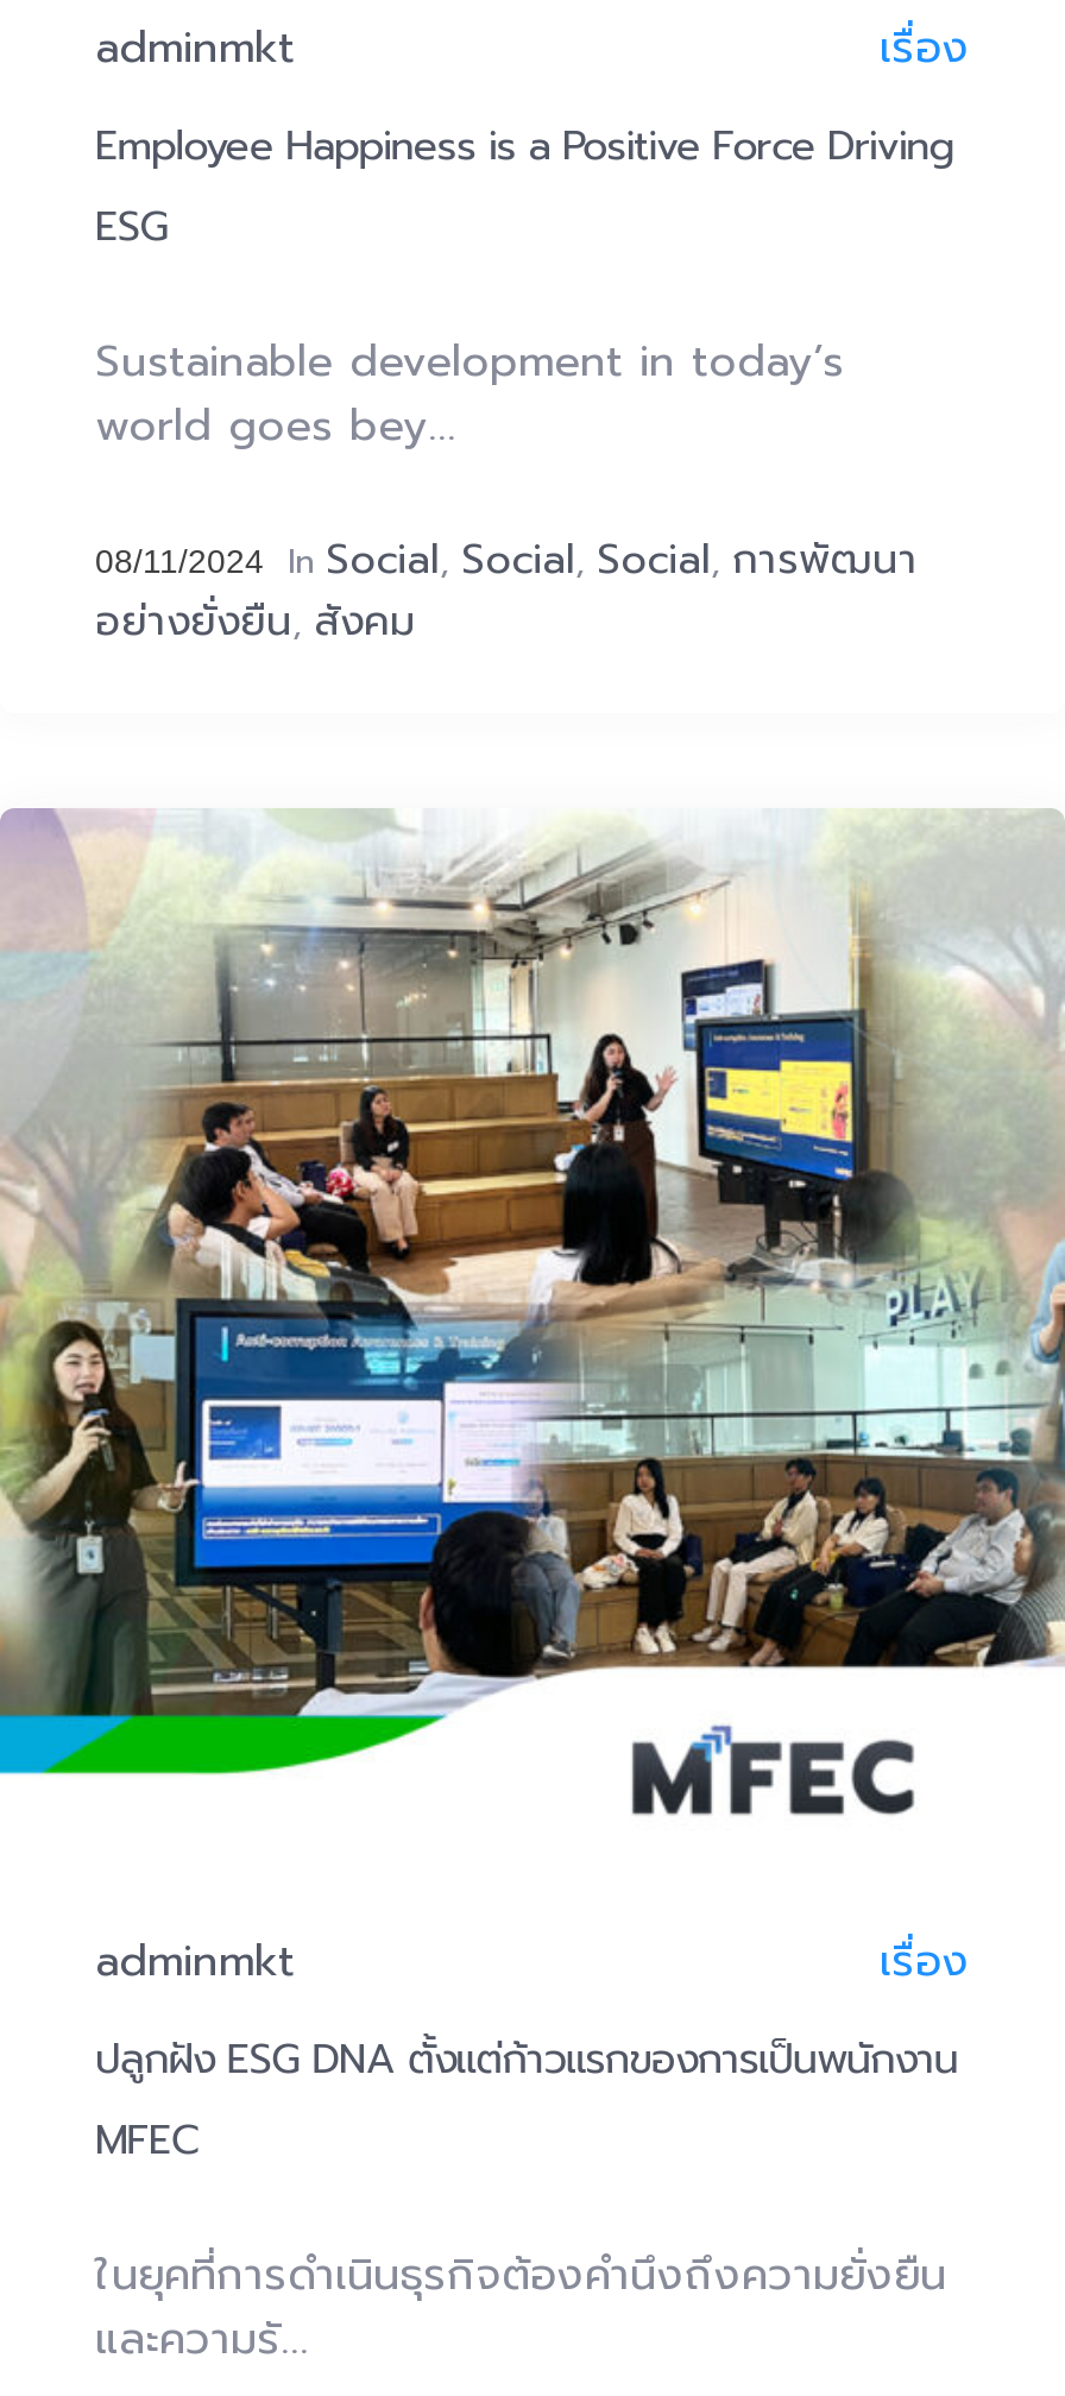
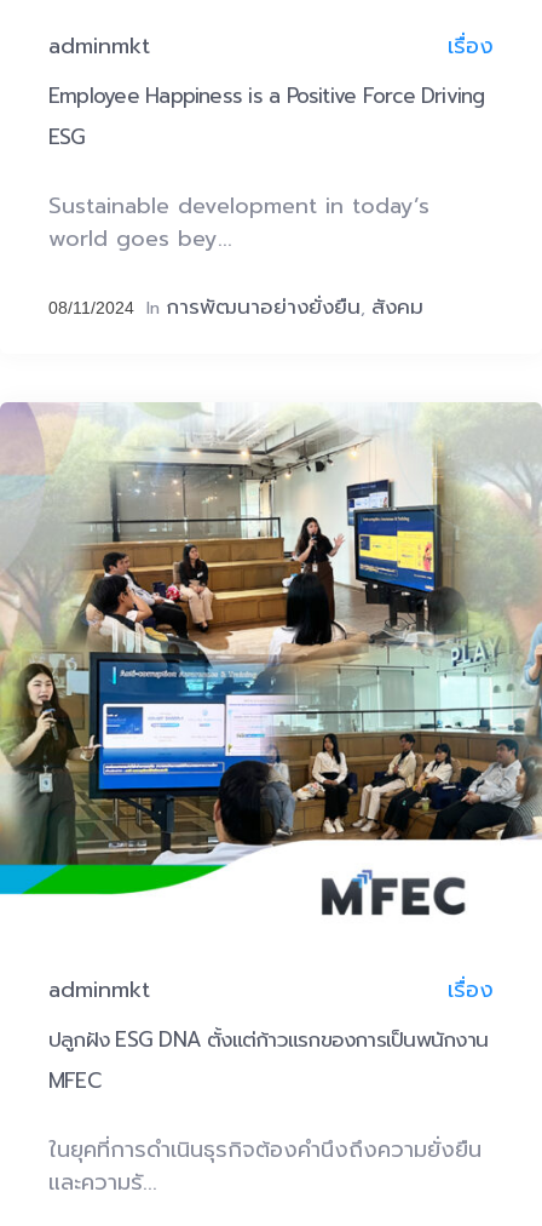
[95,528,918,652] In Social, Social, Social,การพัฒนา | อย่างยั่งยืน,สังคม -> [146,291,423,322] Inการพัฒนาอย่างยั่งยืน,สังคม

